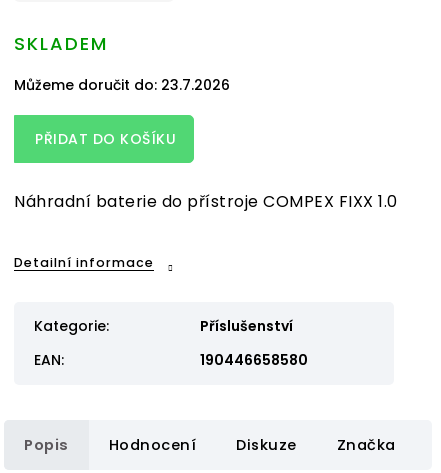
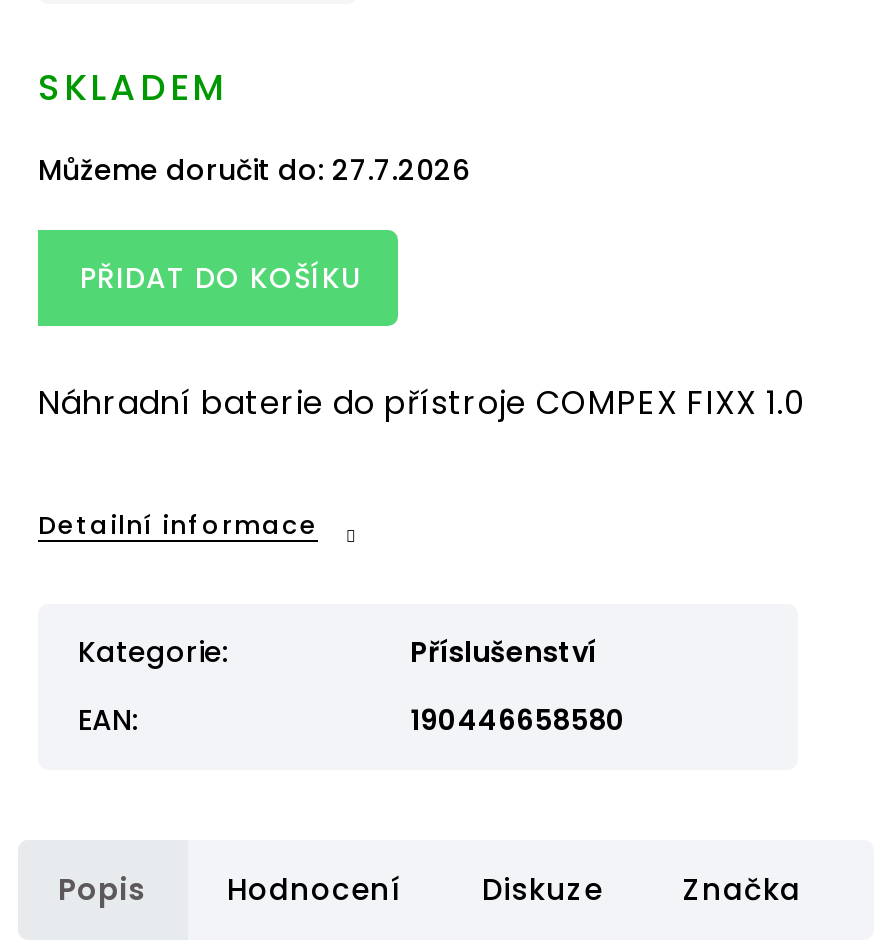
[14,75,230,95] Můžeme doručit do: 23.7.2026 -> [38,150,470,190] Můžeme doručit do: 27.7.2026

